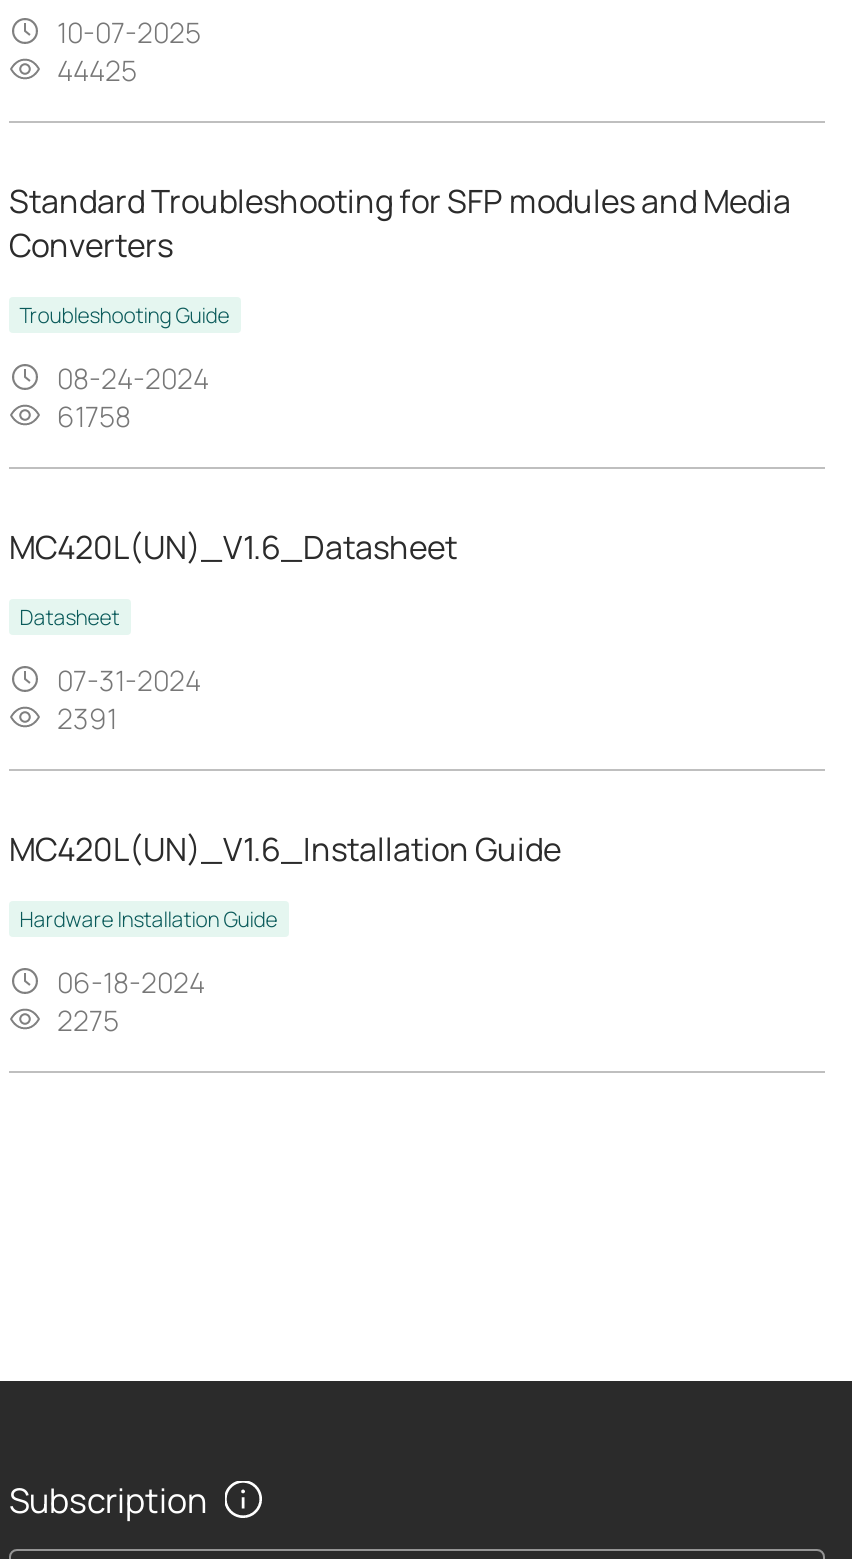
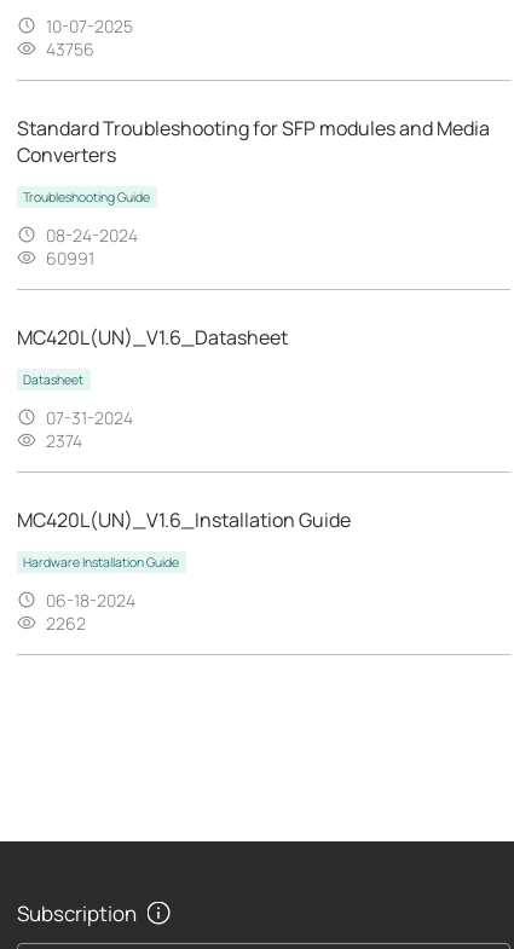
[57,51,137,89] 44425 -> [46,37,94,60] 43756
[57,397,131,435] 61758 -> [46,246,94,269] 60991
[57,699,117,737] 2391 -> [46,429,82,452] 2374
[57,1001,119,1039] 2275 -> [46,611,86,634] 2262

